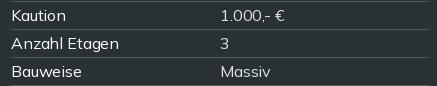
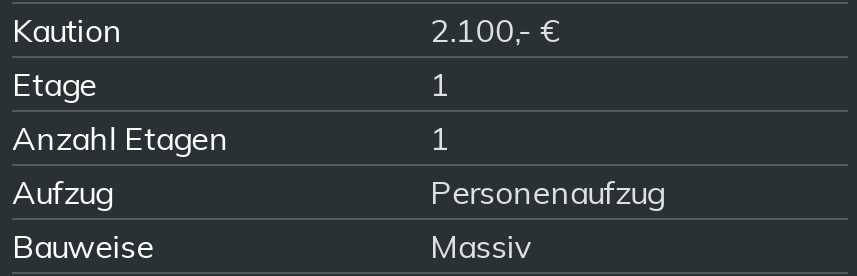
[220,5,284,25] 1.000,- € -> [12,10,557,104] 2.100,- € | Etage | 1
[220,33,230,53] 3 -> [12,118,664,212] 1 | Aufzug | Personenaufzug

